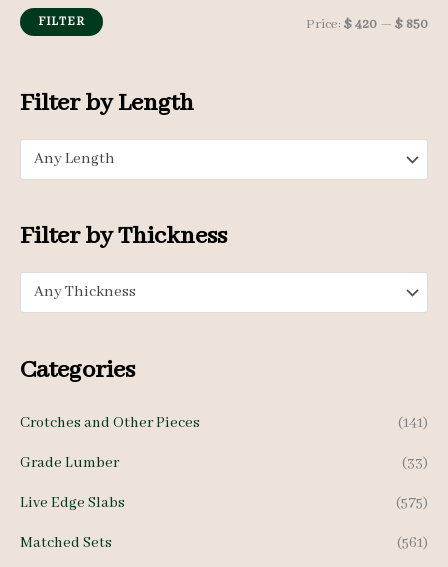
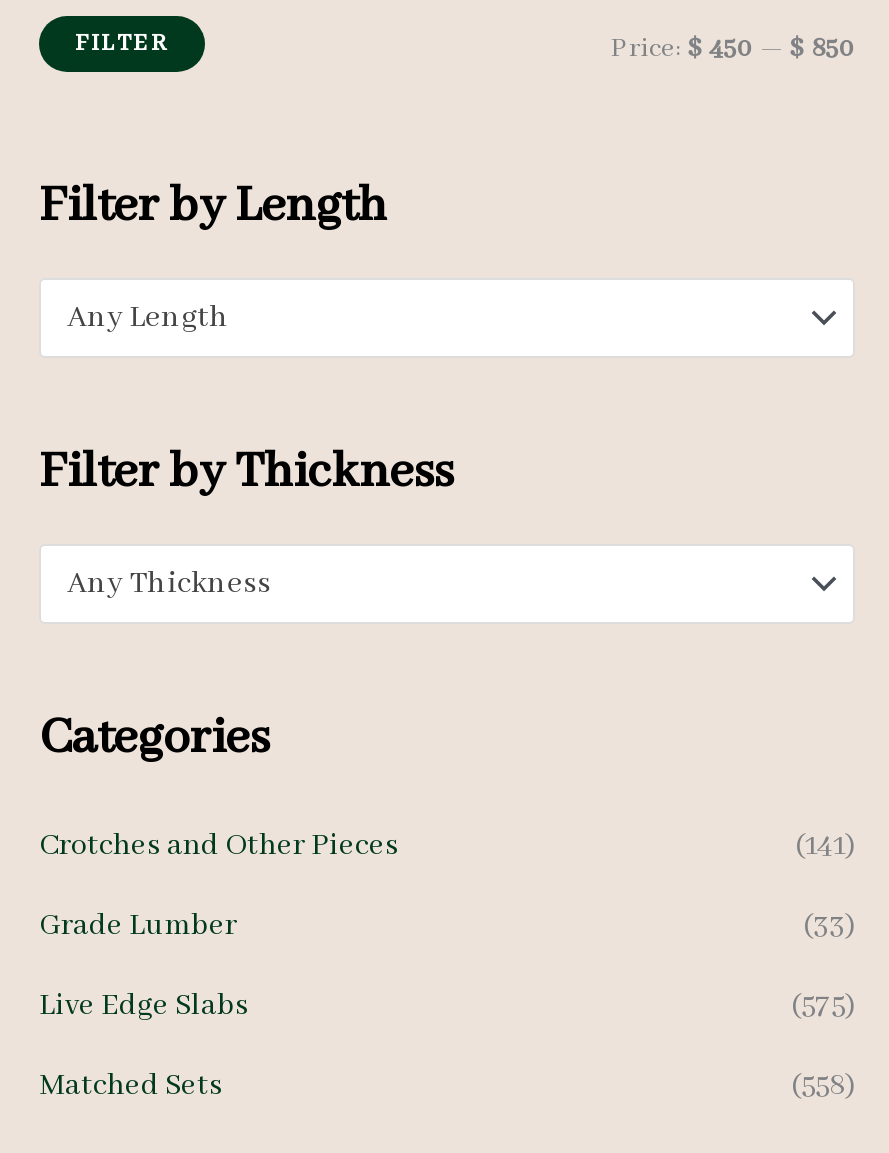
[306,16,428,33] Price: $ 420 — $ 850 -> [611,32,855,66] Price: $ 450 — $ 850
[397,534,428,552] (561) -> [791,1067,855,1103] (558)

